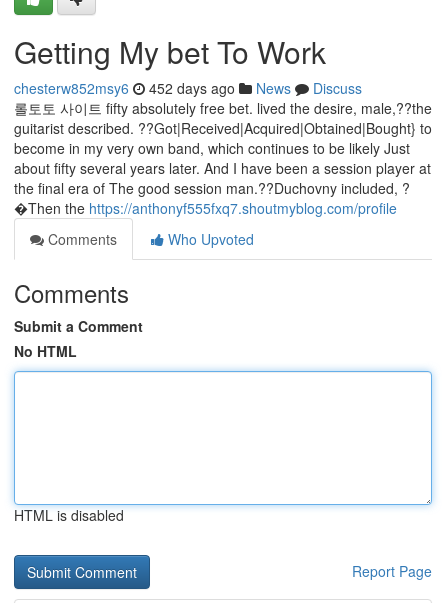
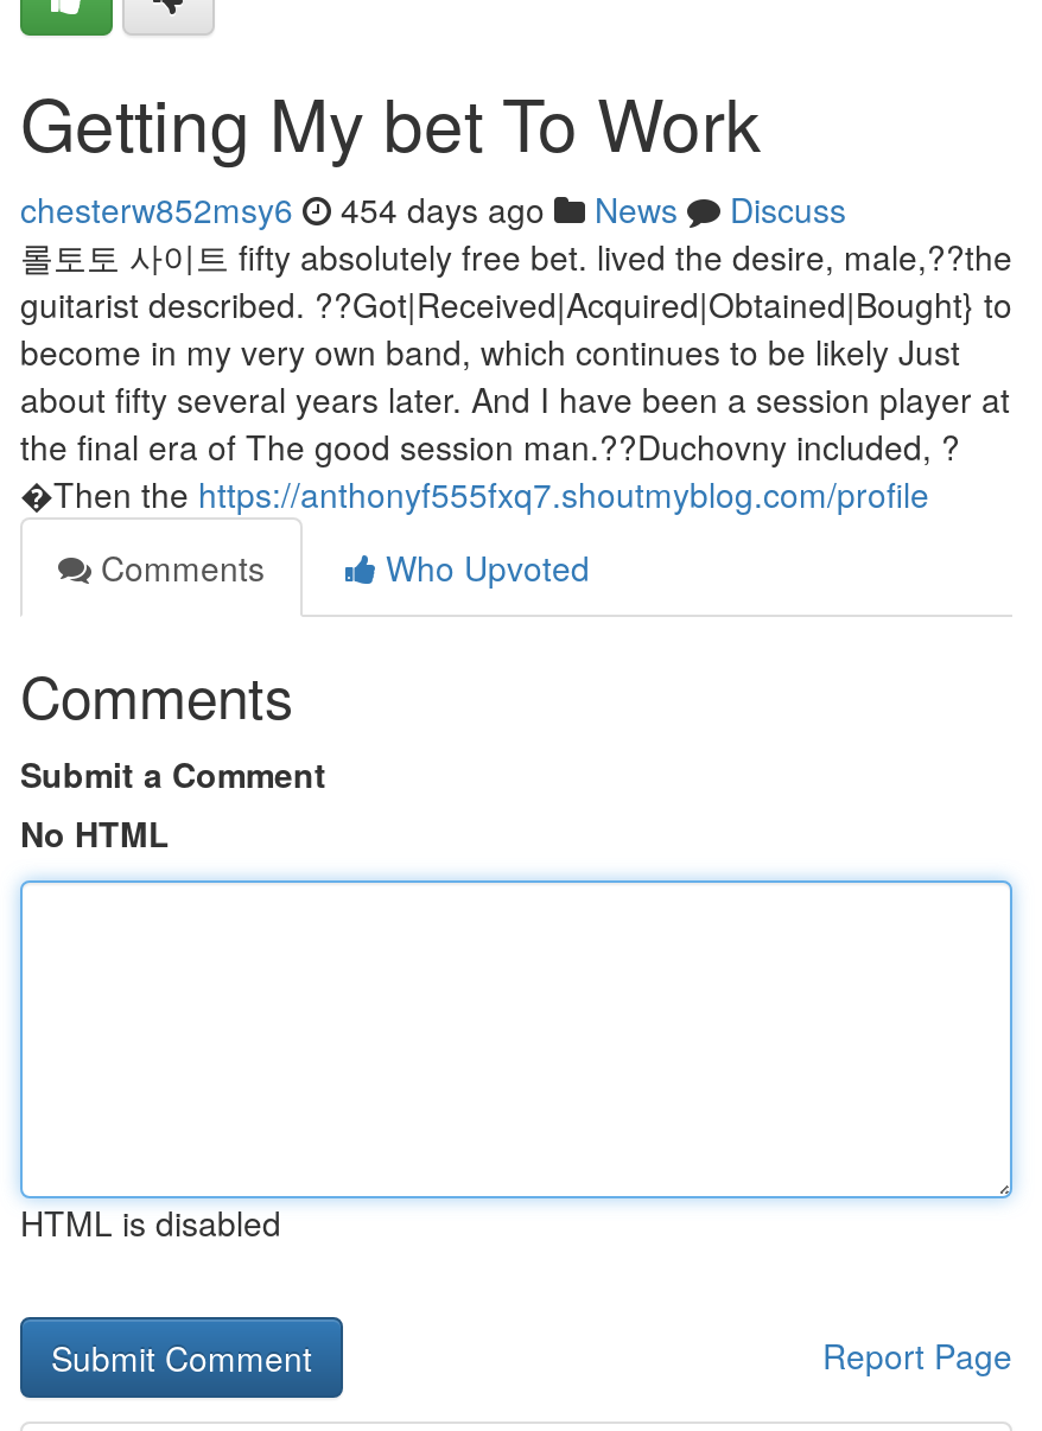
[14,78,362,98] chesterw852msy6 452 days ago News Discuss -> [20,185,846,233] chesterw852msy6 454 days ago News Discuss

